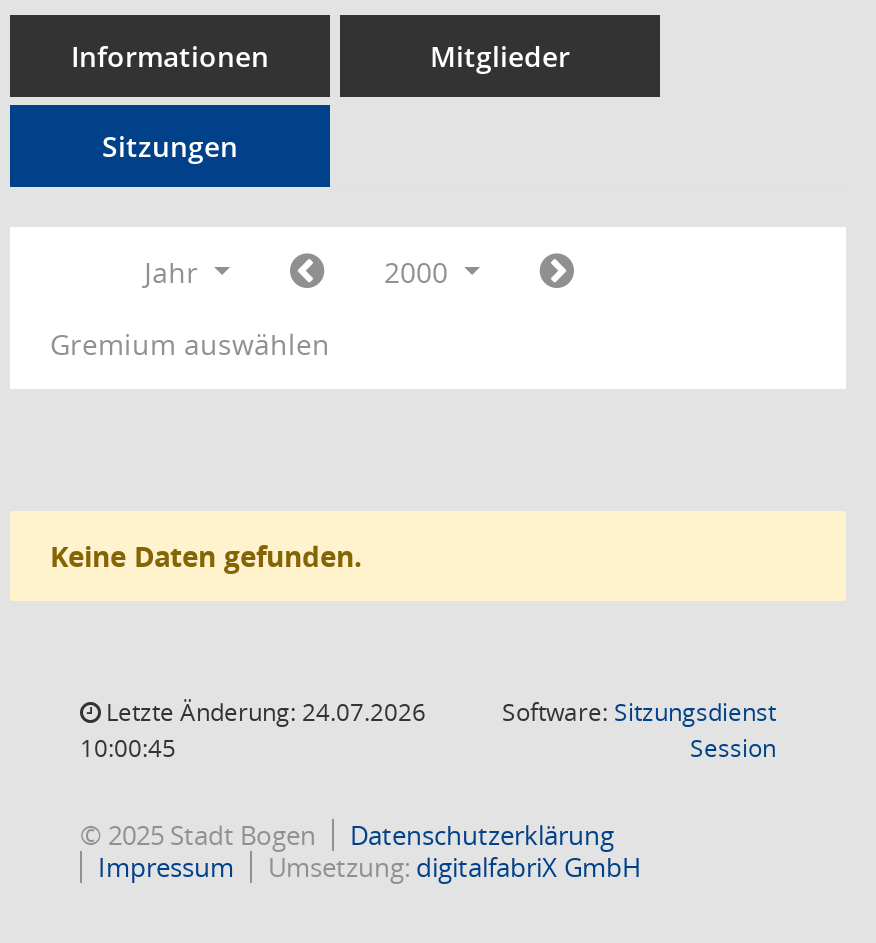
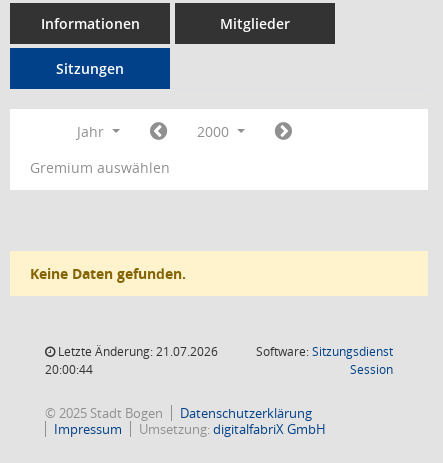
[100,695,426,729] Letzte Änderung: 24.07.2026 -> [55,343,218,360] Letzte Änderung: 21.07.2026
[80,731,176,765] 10:00:45 -> [45,361,93,378] 20:00:44

